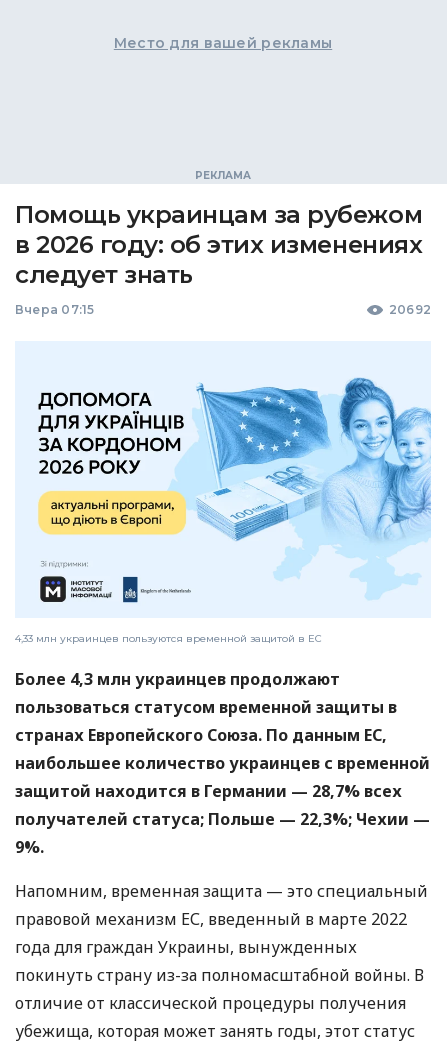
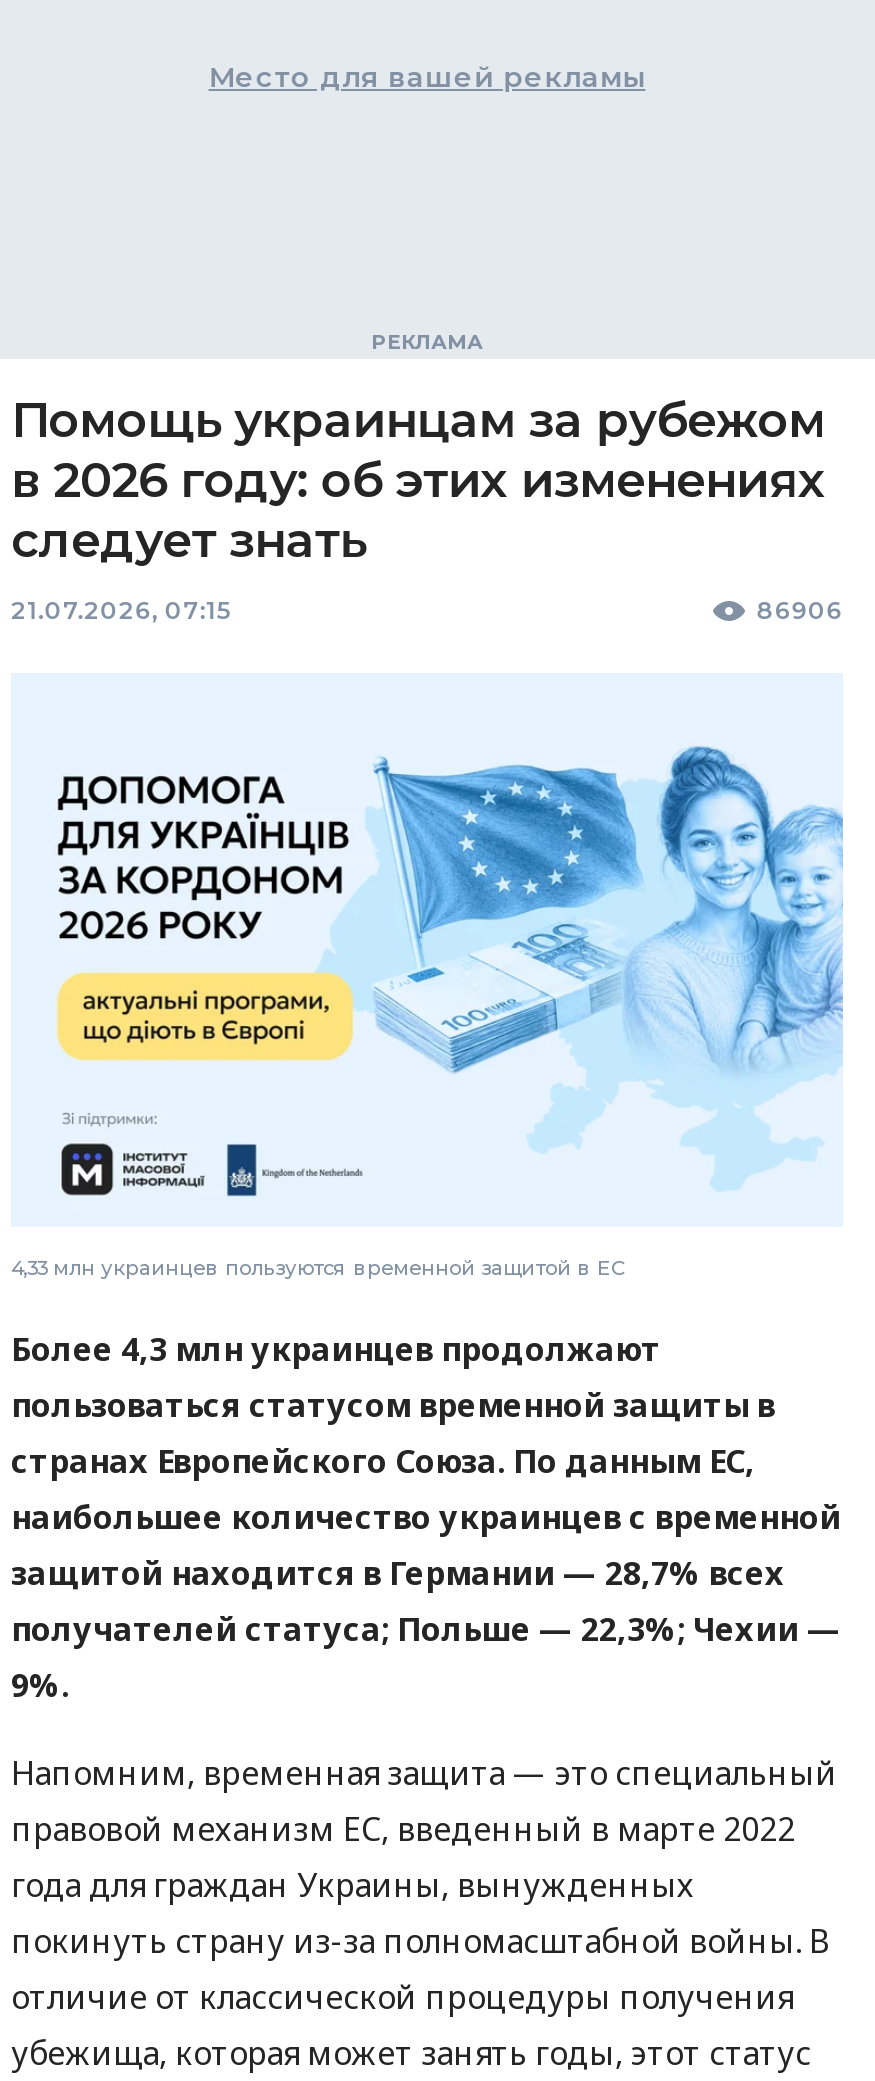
[15,302,431,317] Вчера 07:15 | 20692 -> [11,595,843,625] 21.07.2026, 07:15 | 86906

